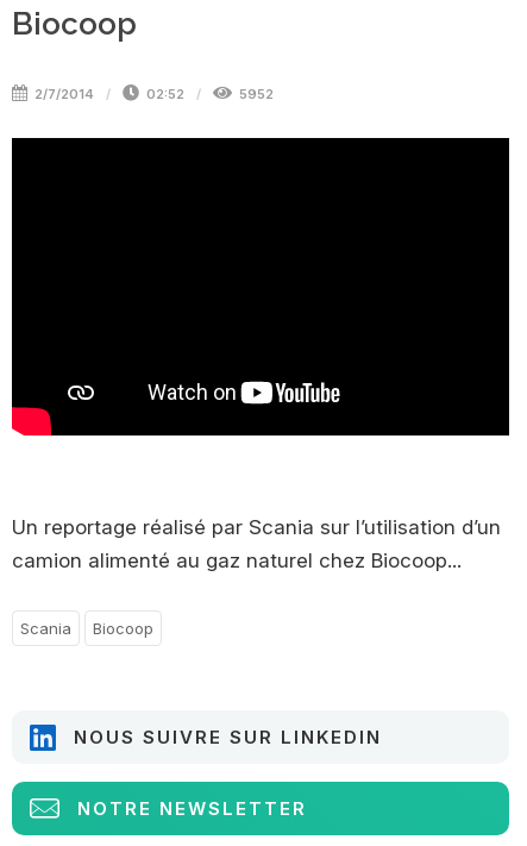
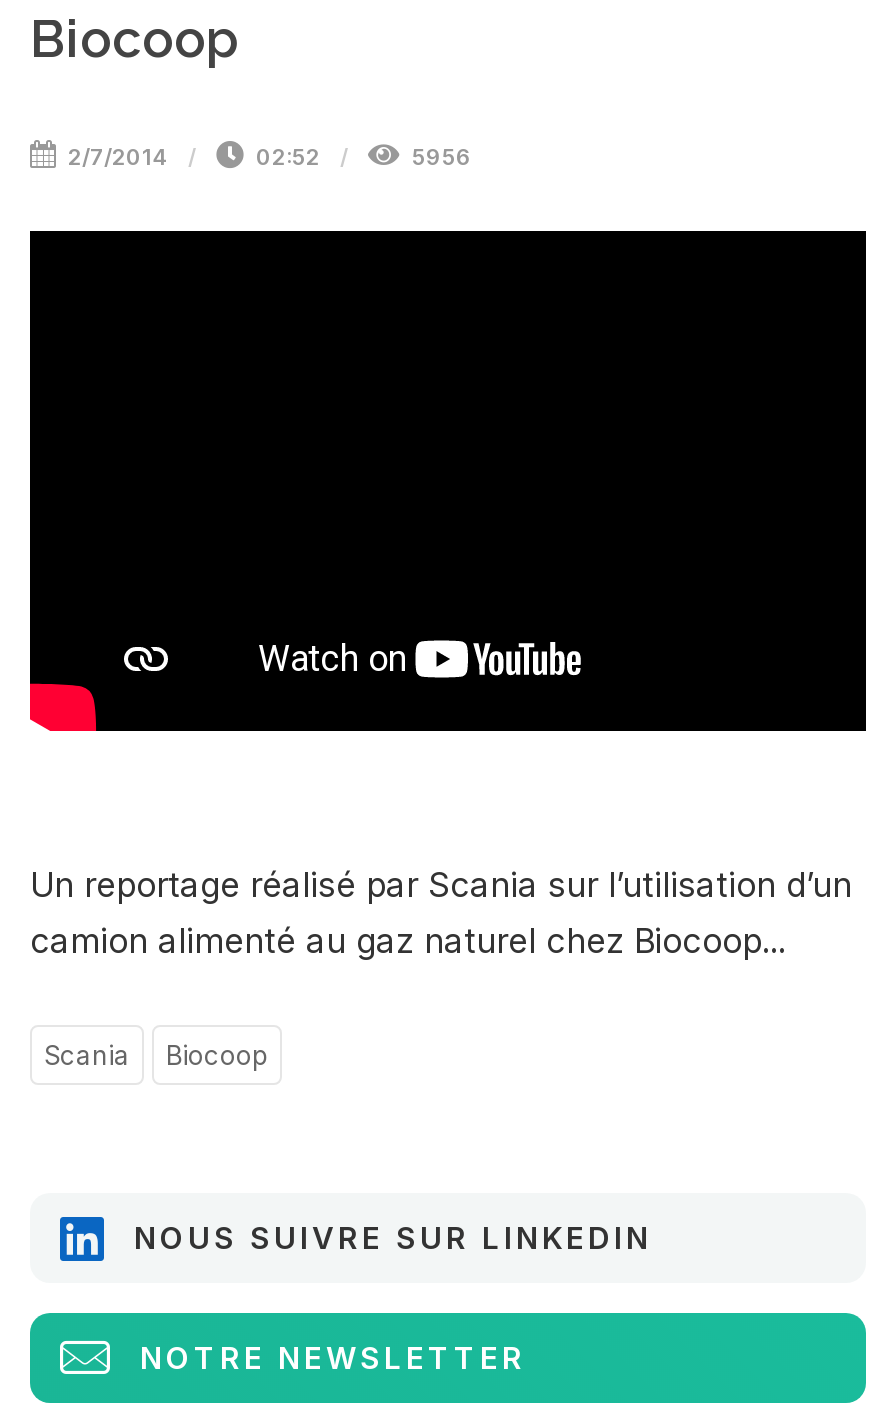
[236,86,274,102] 5952 -> [406,143,472,171] 5956

